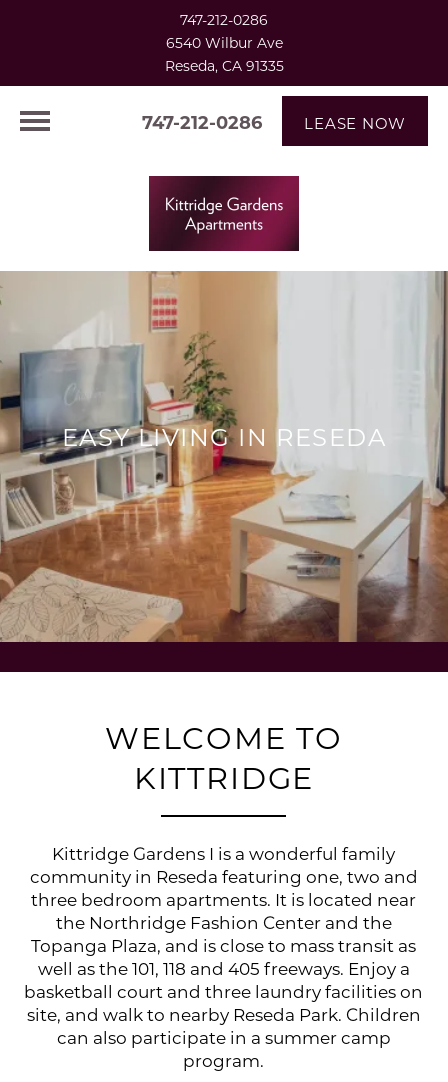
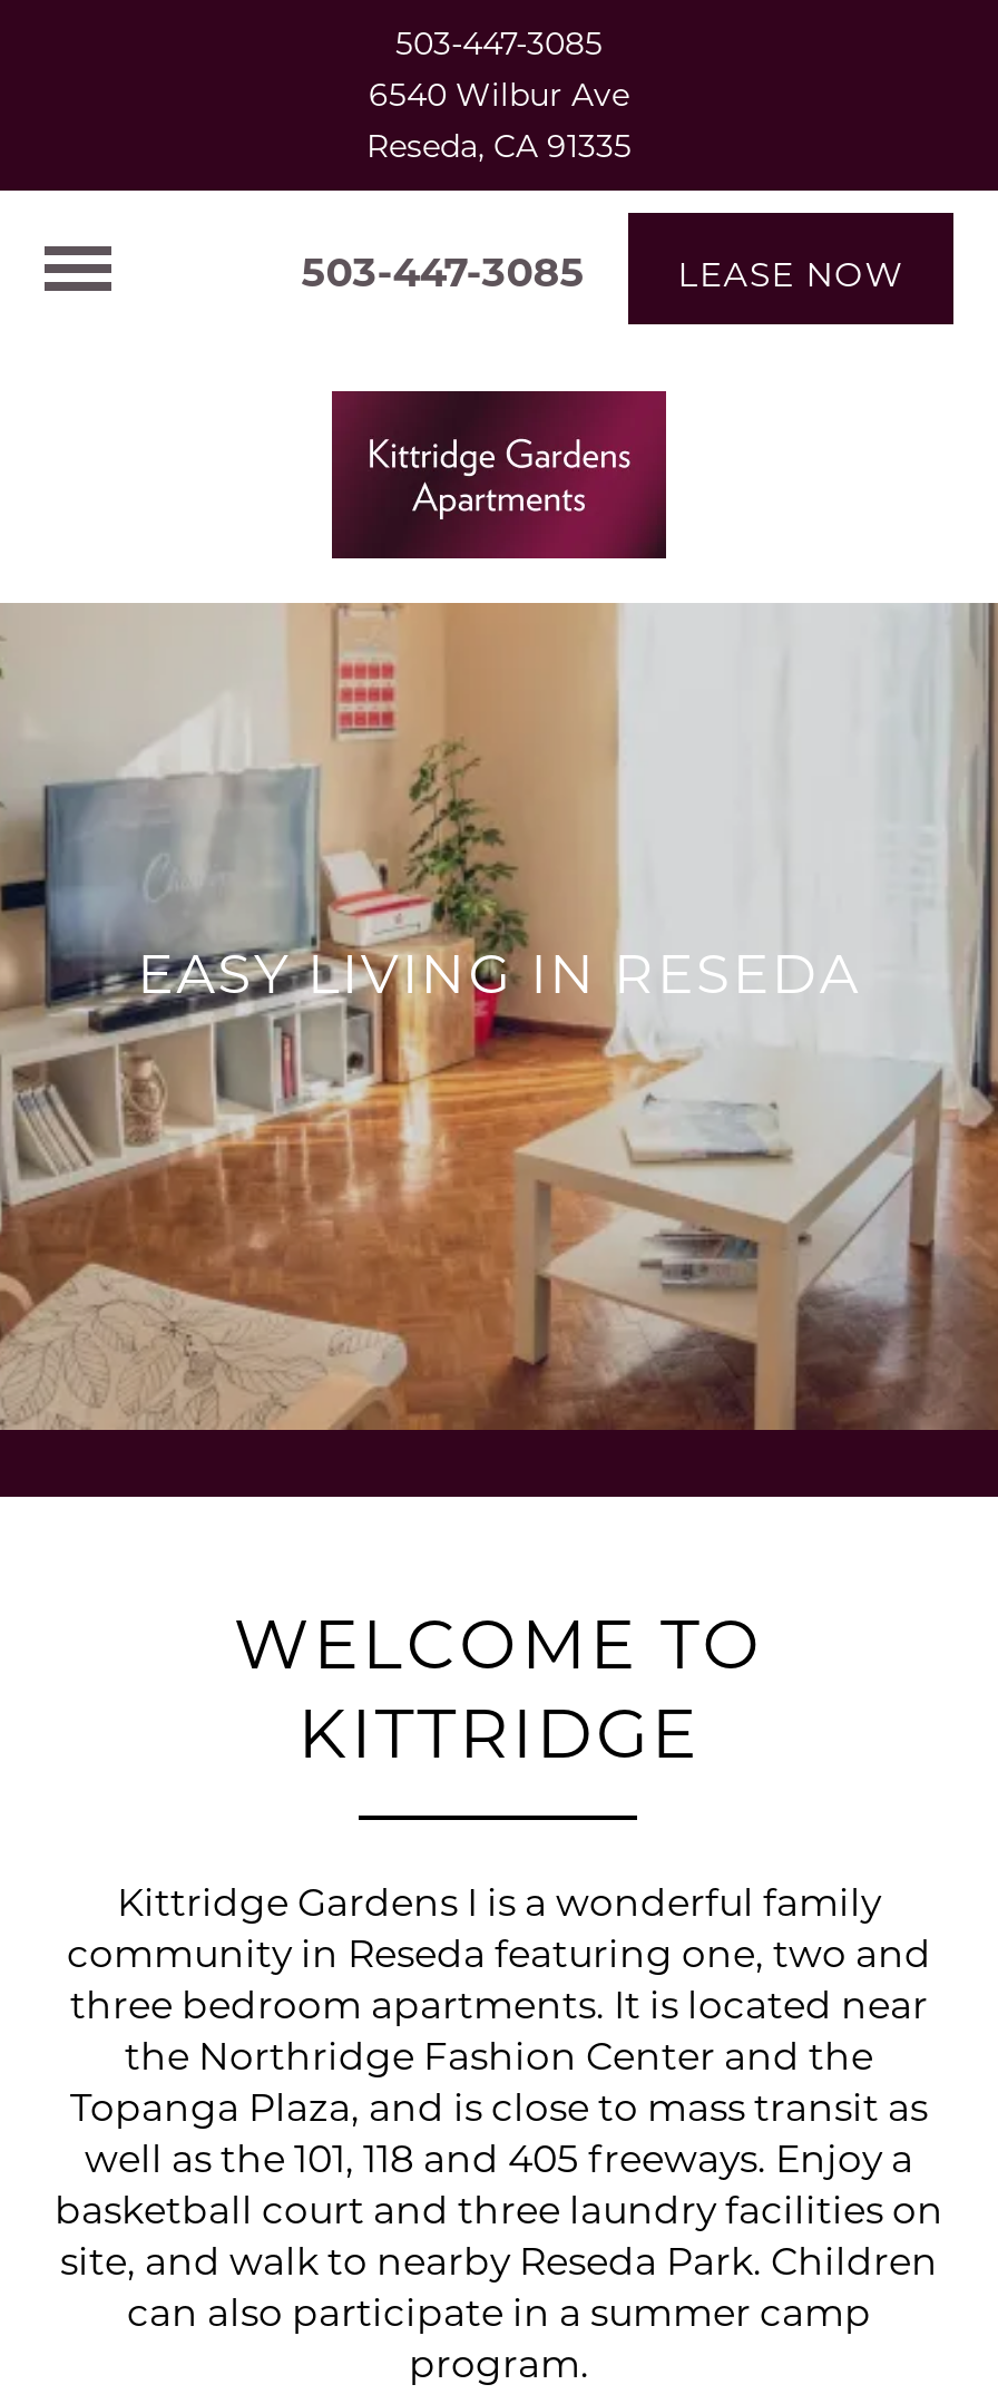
[180,10,268,29] 747-212-0286 -> [395,21,603,64] 503-447-3085
[142,110,262,134] 747-212-0286 -> [301,244,584,298] 503-447-3085

